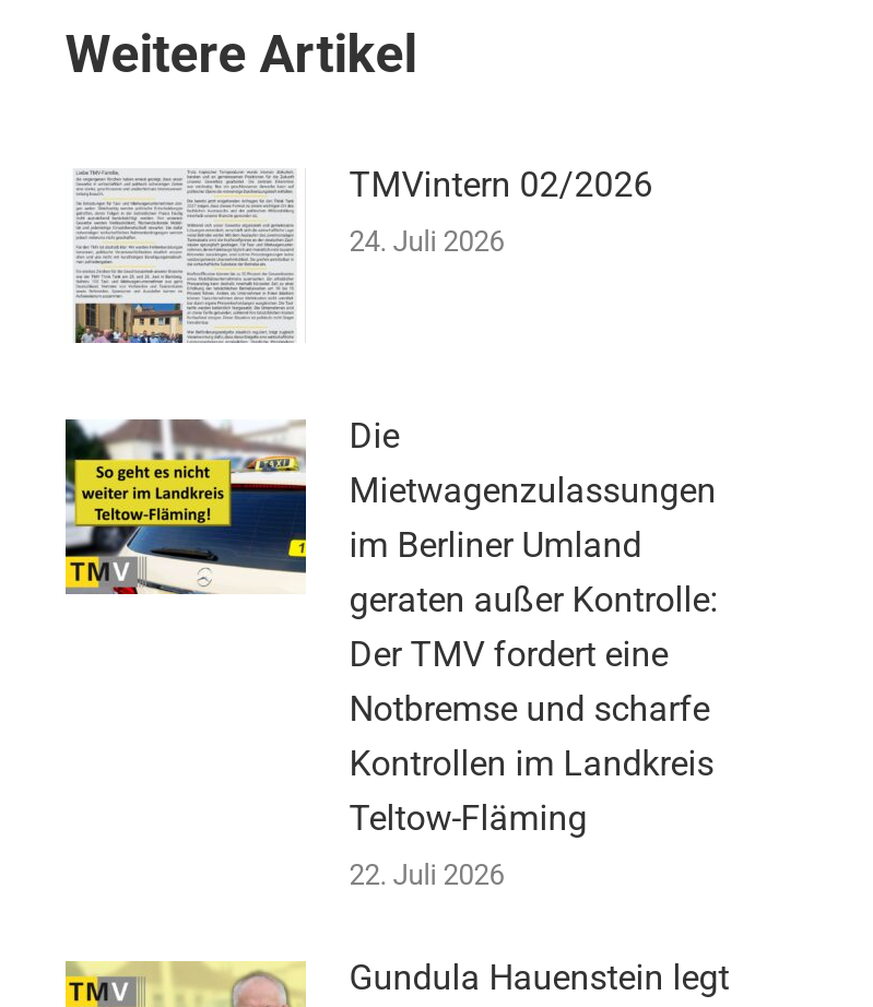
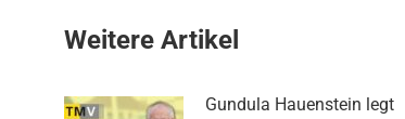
[72,165,653,345] [image] | TMVintern 02/2026 | 24. Juli 2026 -> none
[63,416,719,892] [image] | Die | Mietwagenzulassungen | im Berliner Umland | geraten außer Kontrolle: | Der TMV fordert eine | Notbremse und scharfe | Kontrollen im Landkreis | Teltow-Fläming | 22. Juli 2026 -> none

